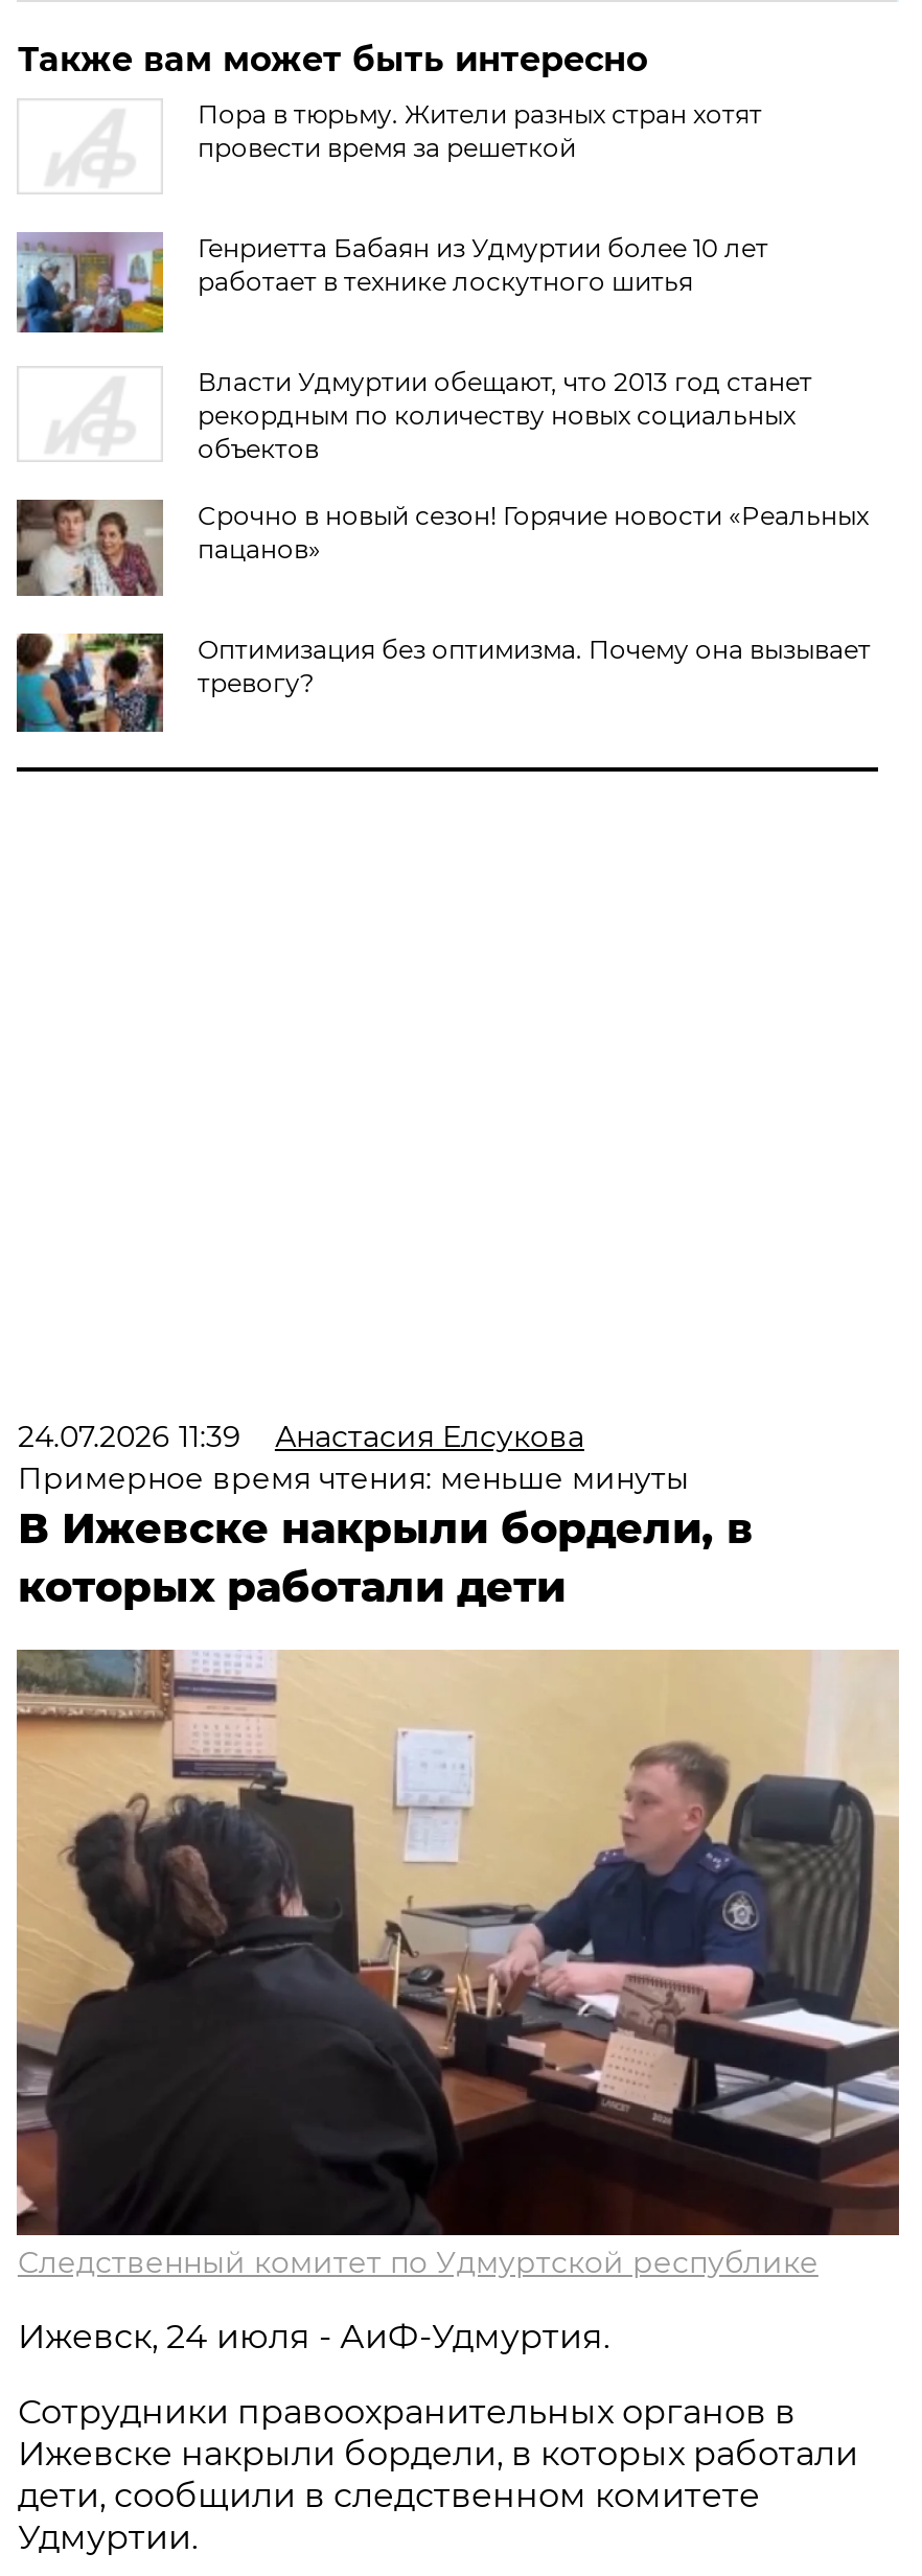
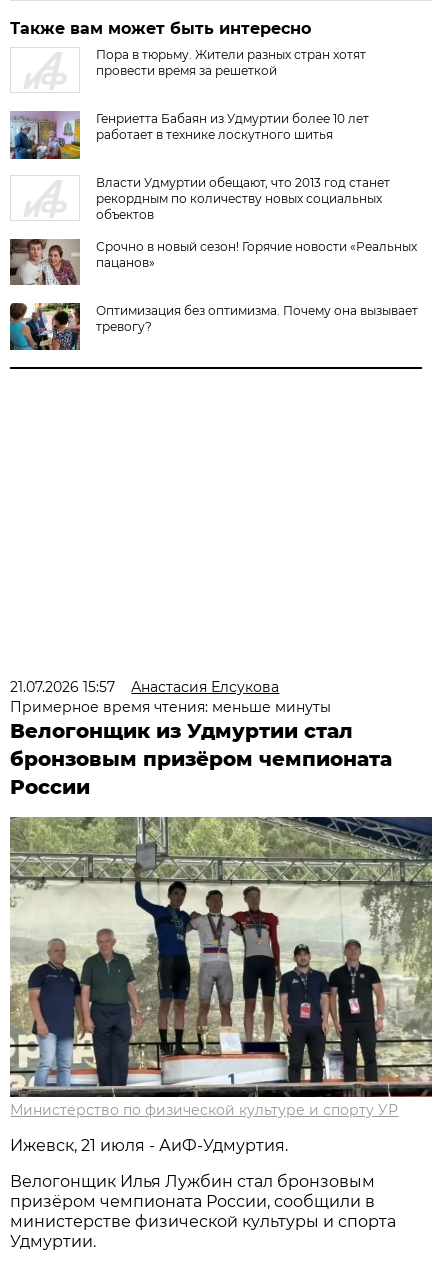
[18,1418,584,1455] 24.07.2026 11:39 Анастасия Елсукова -> [10,678,279,696] 21.07.2026 15:57 Анастасия Елсукова
[18,1503,753,1612] В Ижевске накрыли бордели, в | которых работали дети -> [10,719,392,799] Велогонщик из Удмуртии стал | бронзовым призёром чемпионата | России
[17,1650,899,2281] [image] | Следственный комитет по Удмуртской республике -> [9,816,433,1119] [image] | Министерство по физической культуре и спорту УР
[18,2317,609,2356] Ижевск, 24 июля - АиФ-Удмуртия. -> [10,1136,288,1155] Ижевск, 21 июля - АиФ-Удмуртия.
[18,2392,858,2515] Сотрудники правоохранительных органов в | Ижевске накрыли бордели, в которых работали | дети, сообщили в следственном комитете -> [10,1172,396,1231] Велогонщик Илья Лужбин стал бронзовым | призёром чемпионата России, сообщили в | министерстве физической культуры и спорта

